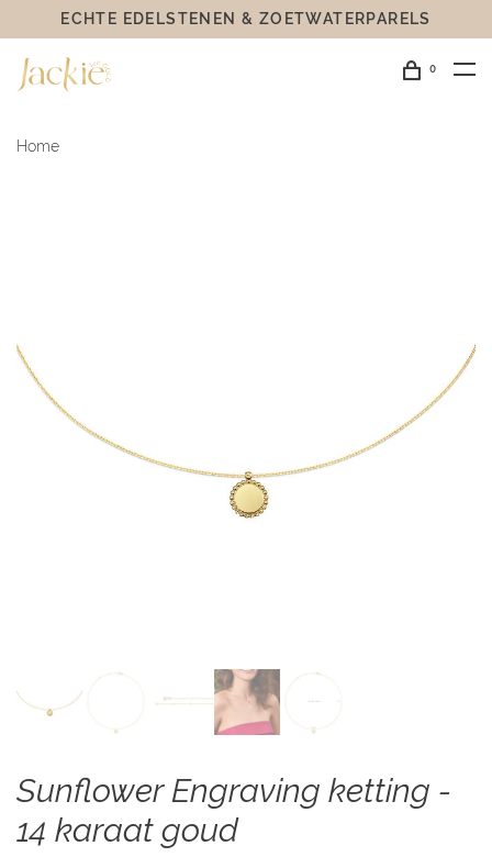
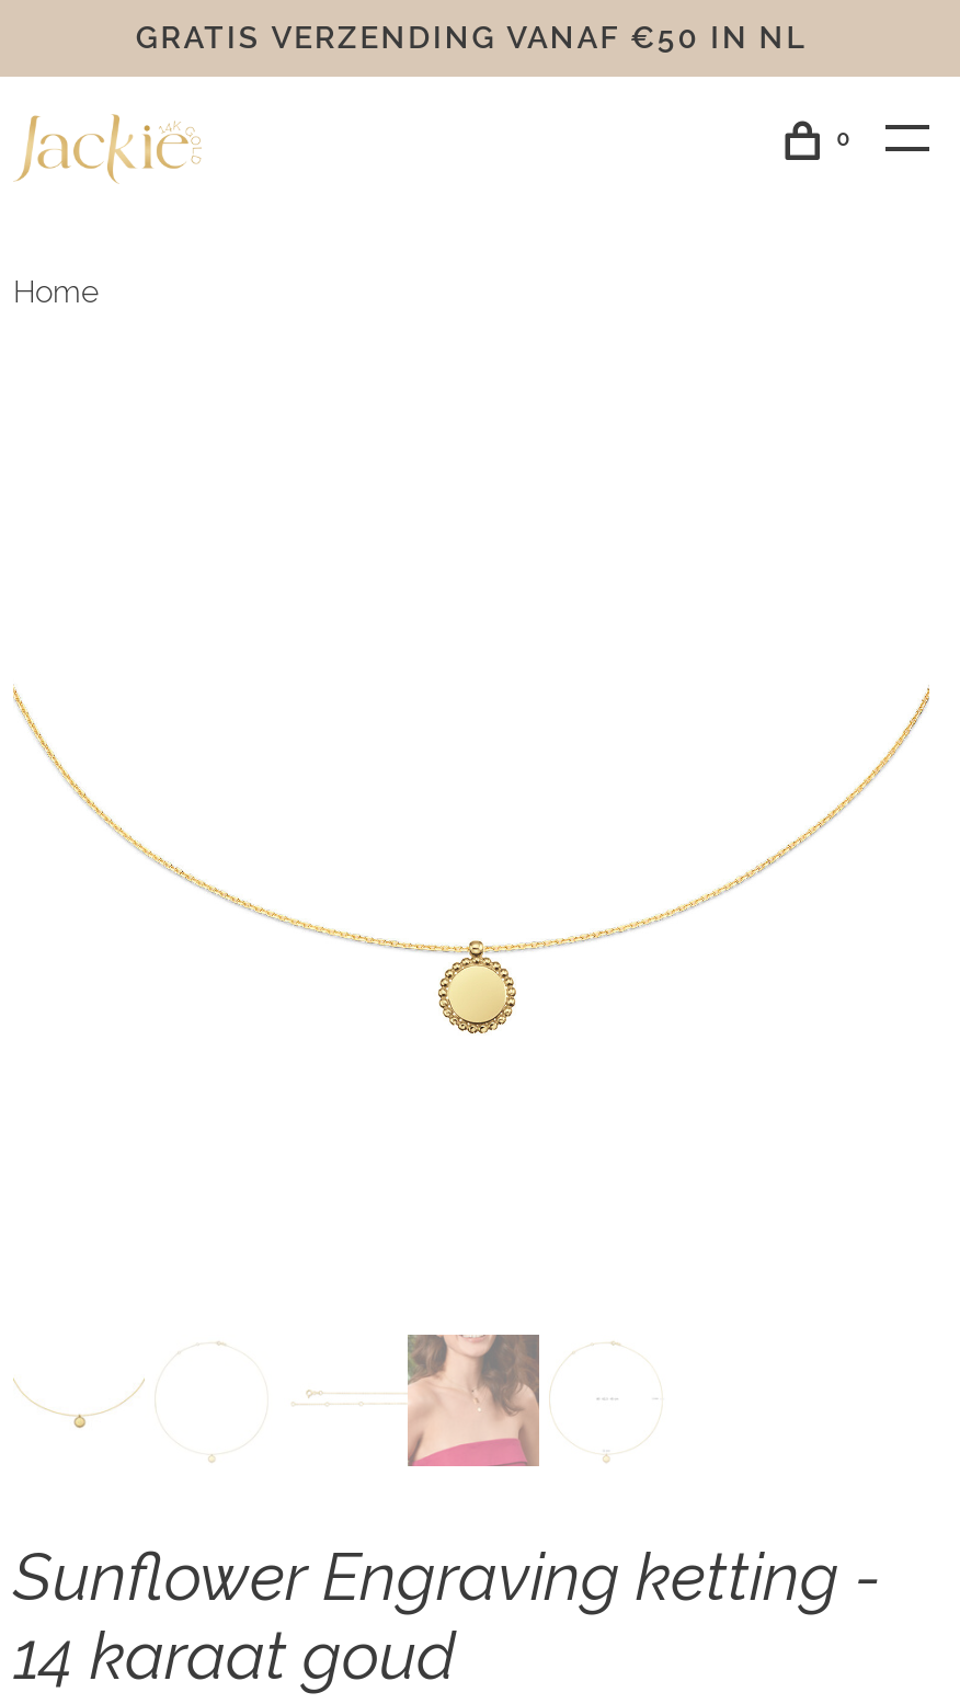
[61,10,431,27] ECHTE EDELSTENEN & ZOETWATERPARELS -> [136,20,807,55] GRATIS VERZENDING VANAF €50 IN NL

